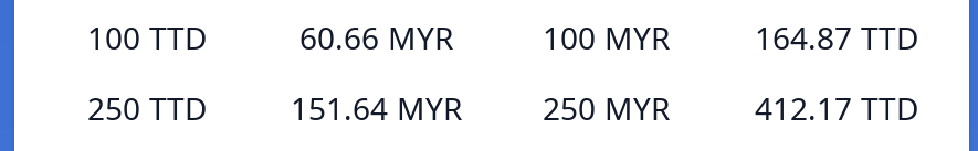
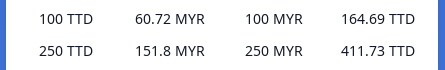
[299,17,454,59] 60.66 MYR -> [135,9,205,28] 60.72 MYR
[543,17,918,59] 100 MYR 164.87 TTD -> [245,9,415,28] 100 MYR 164.69 TTD
[291,88,463,129] 151.64 MYR -> [135,41,205,60] 151.8 MYR
[755,88,918,129] 412.17 TTD -> [341,41,415,60] 411.73 TTD

